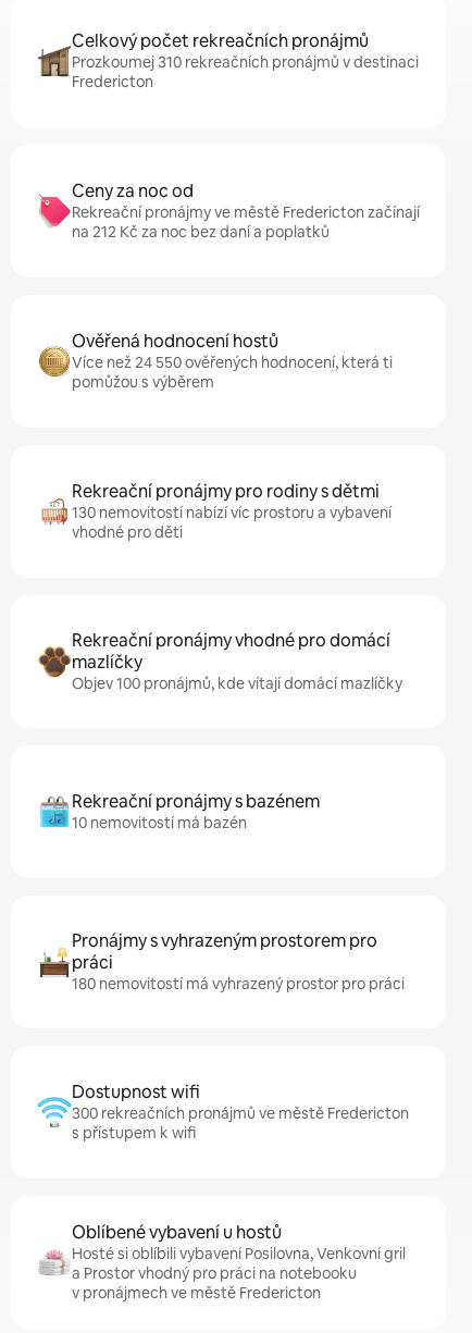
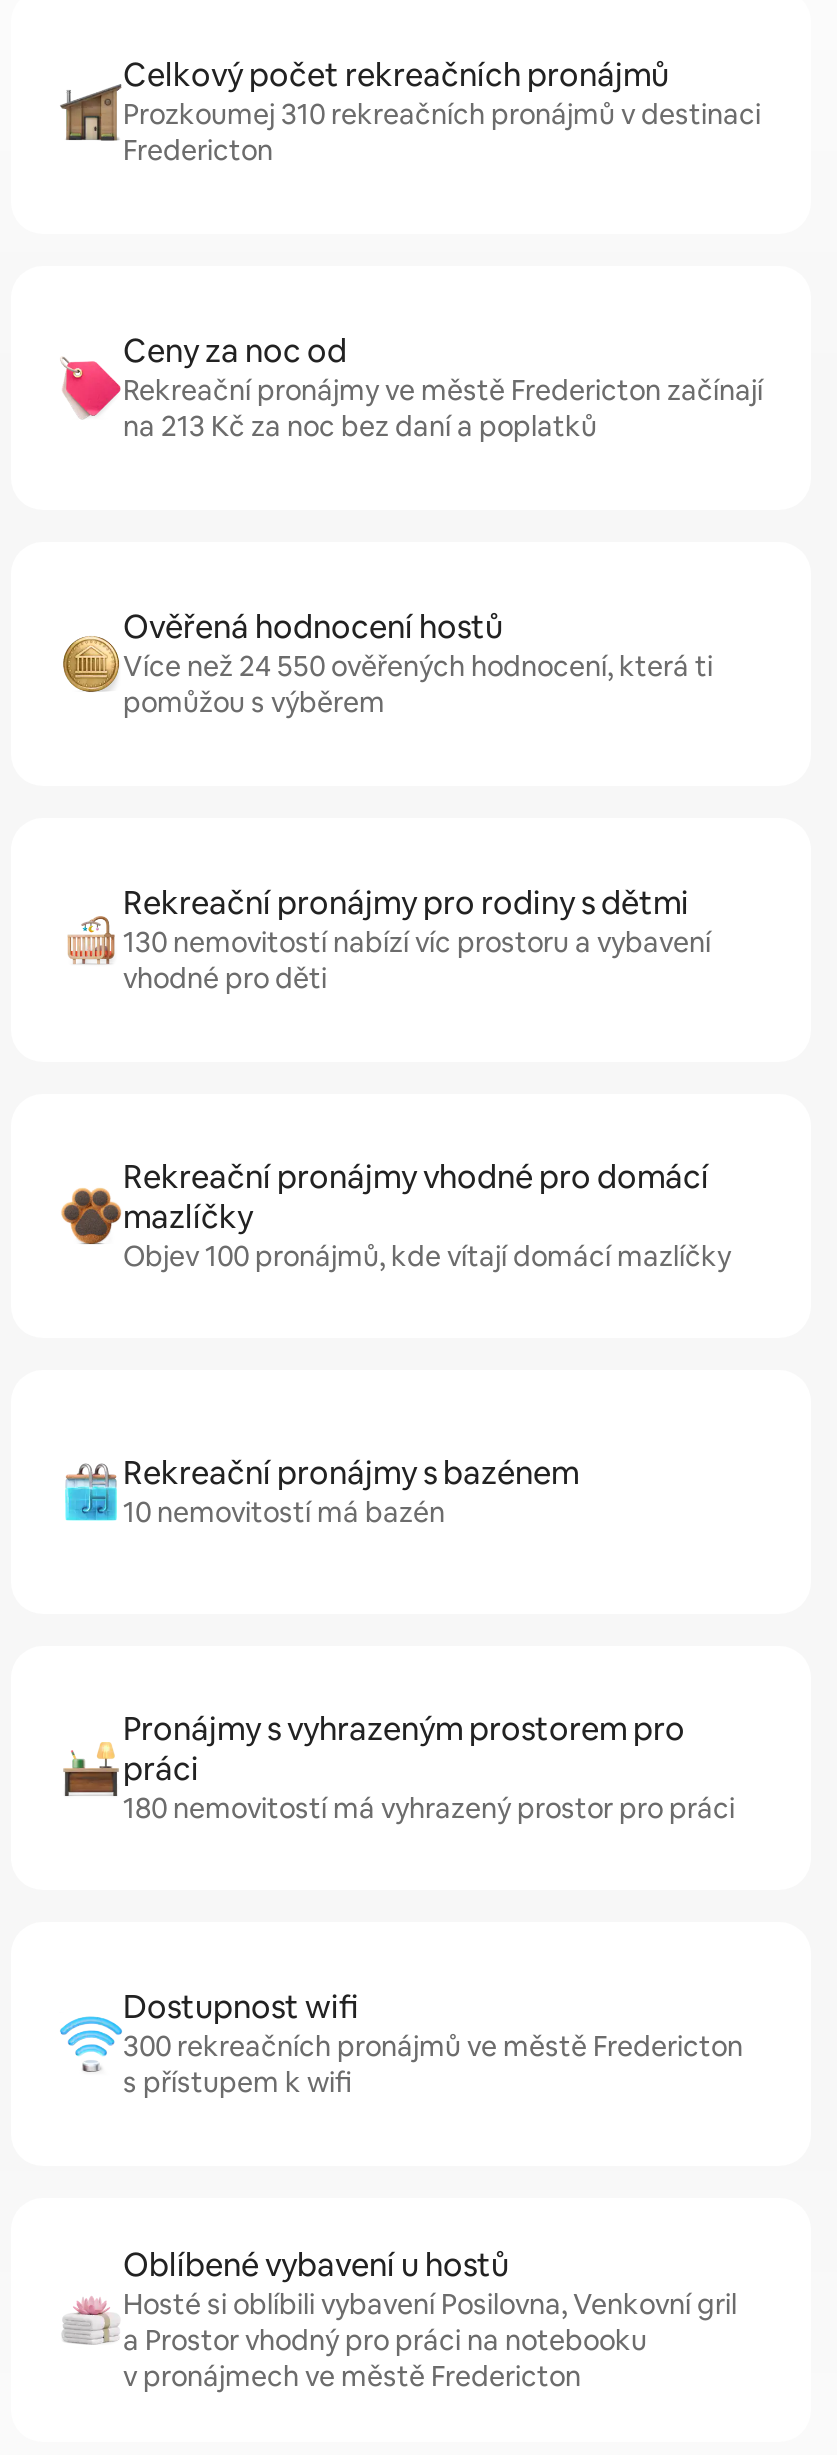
[72,222,330,242] na 212 Kč za noc bez daní a poplatků -> [123,408,597,444] na 213 Kč za noc bez daní a poplatků

